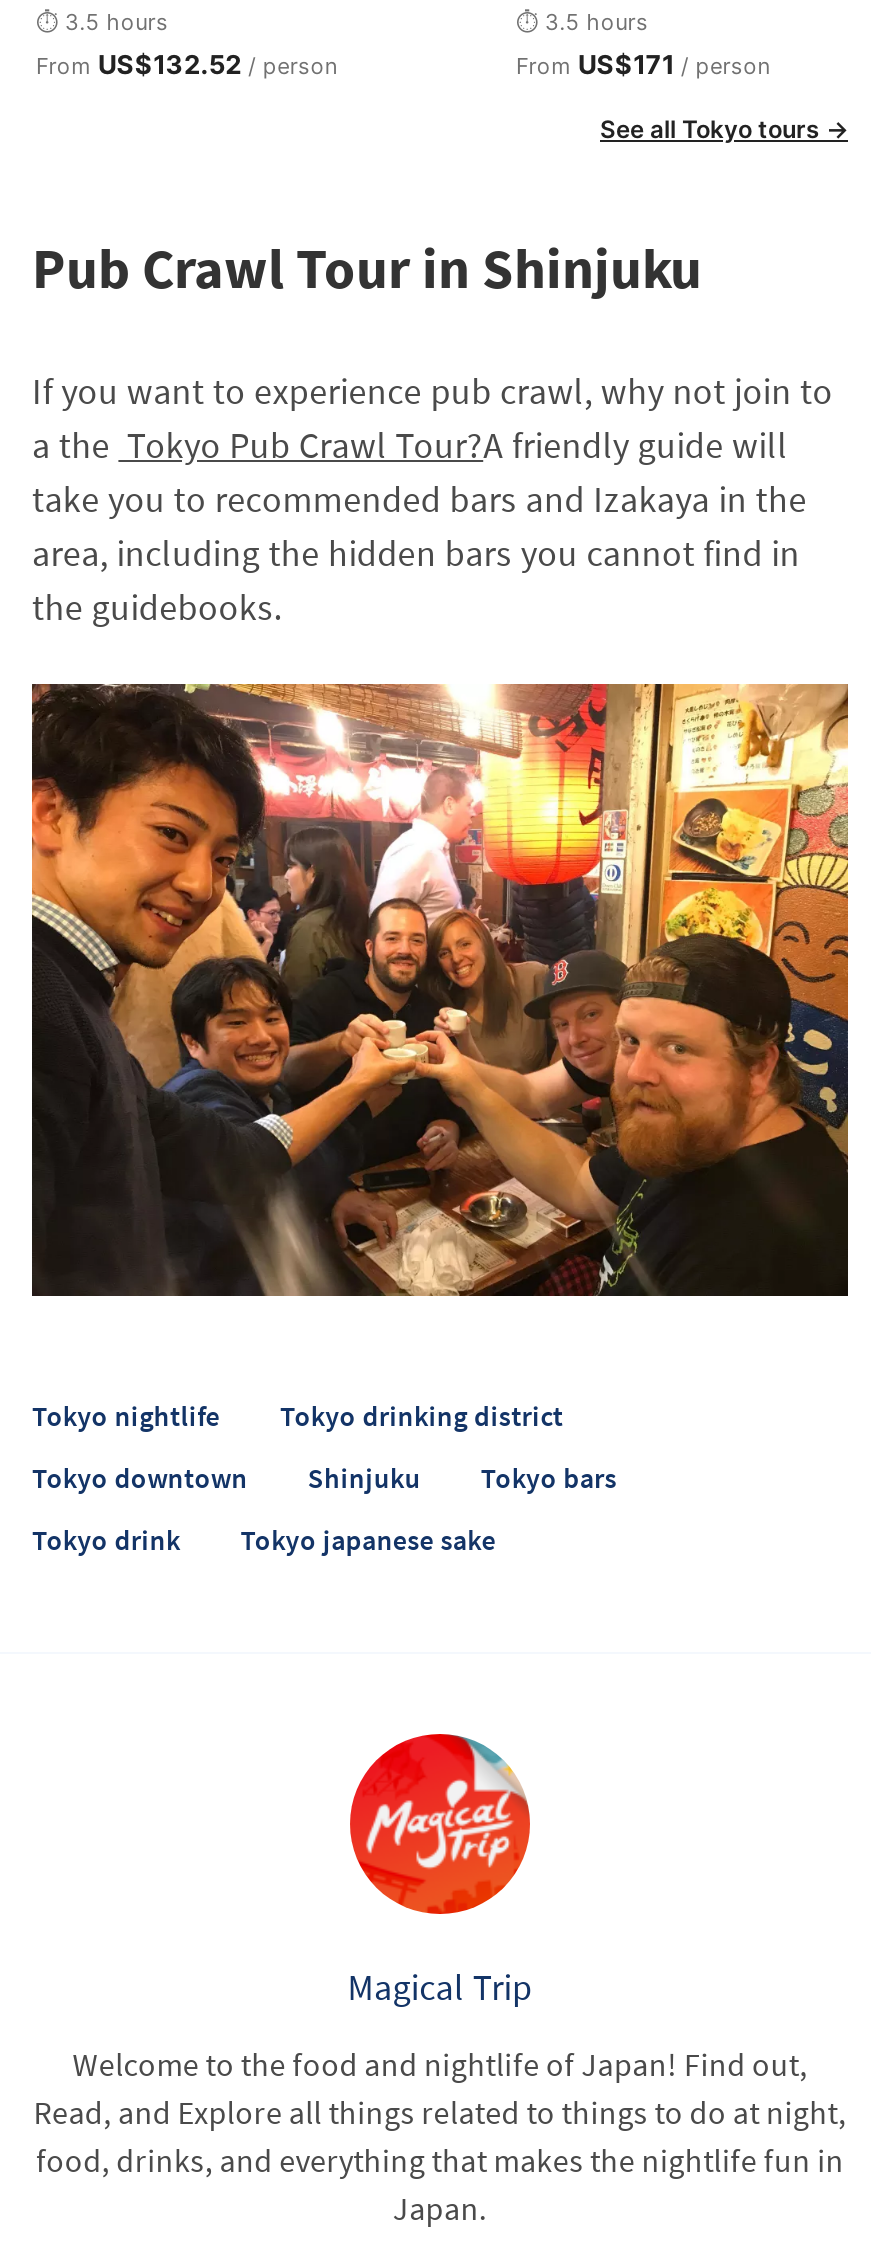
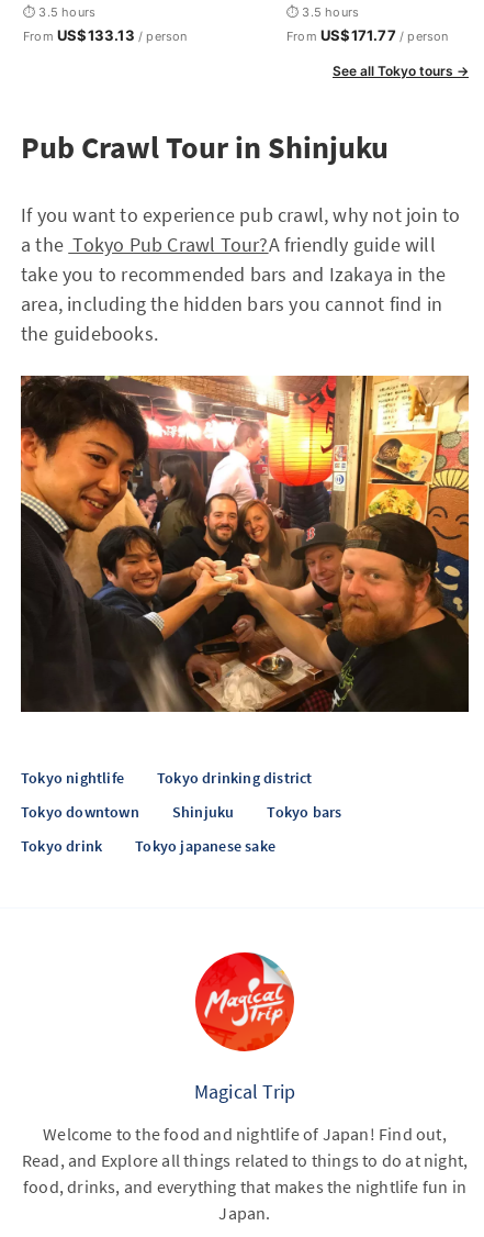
[36,47,337,79] From US$132.52 / person -> [23,26,187,44] From US$133.13 / person
[516,47,770,79] From US$171 / person -> [286,26,448,44] From US$171.77 / person

